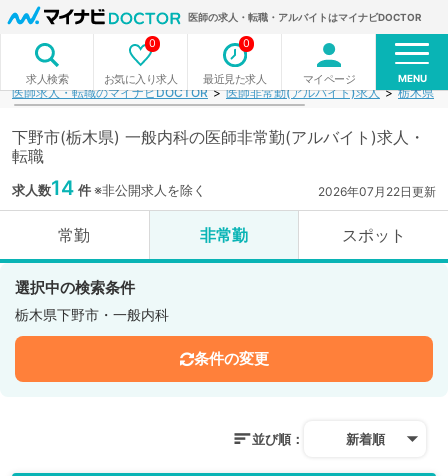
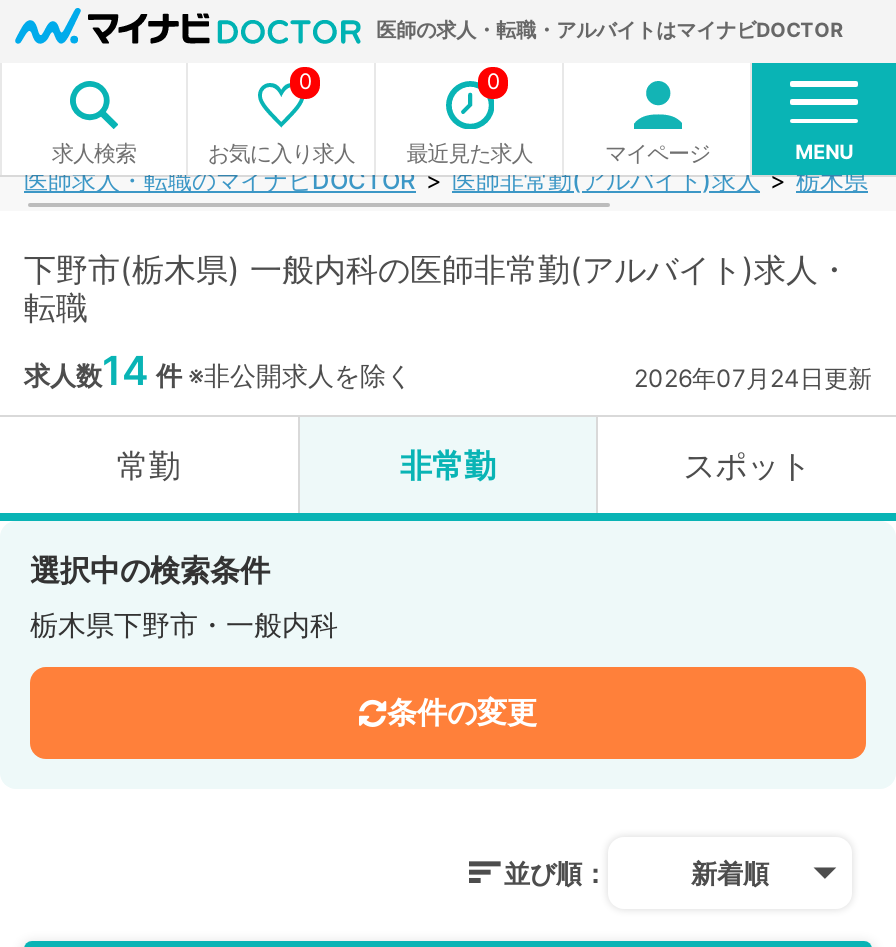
[318,184,436,199] 2026年07月22日更新 -> [634,363,872,393] 2026年07月24日更新

